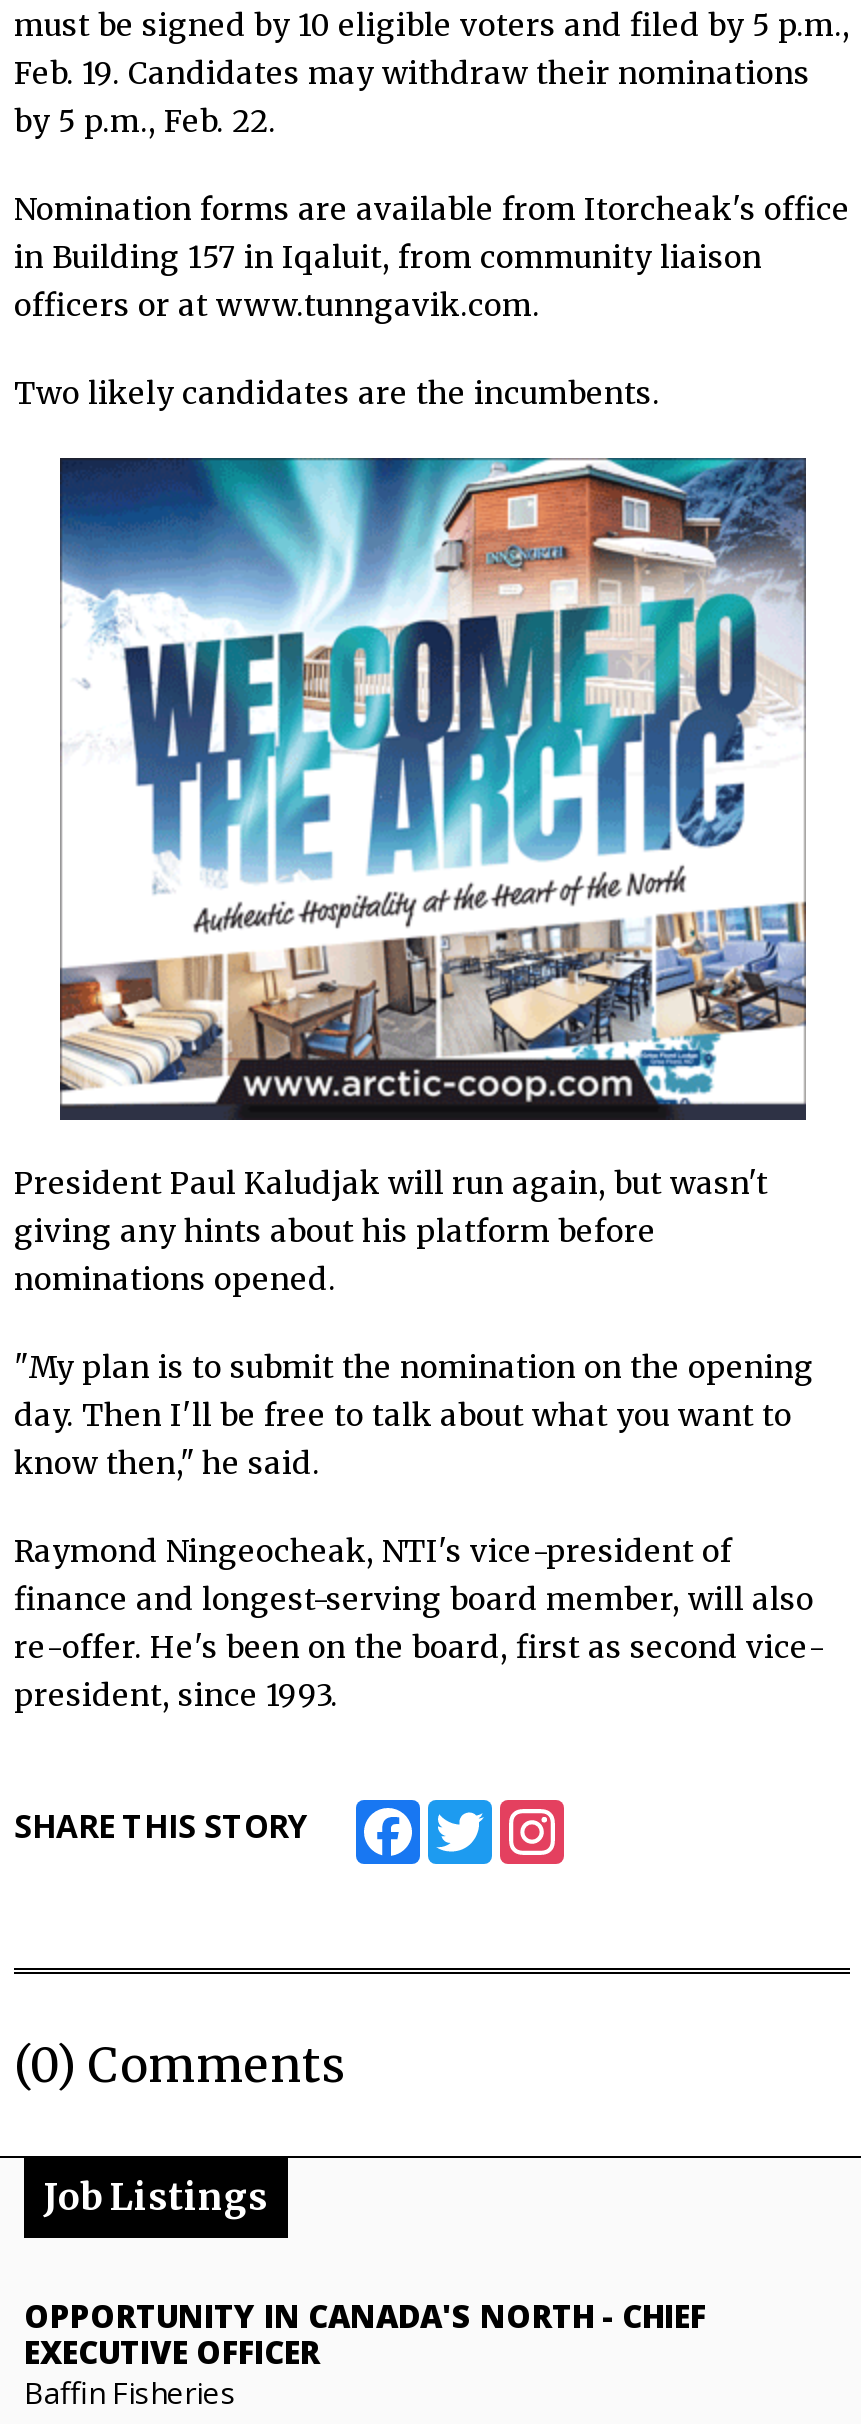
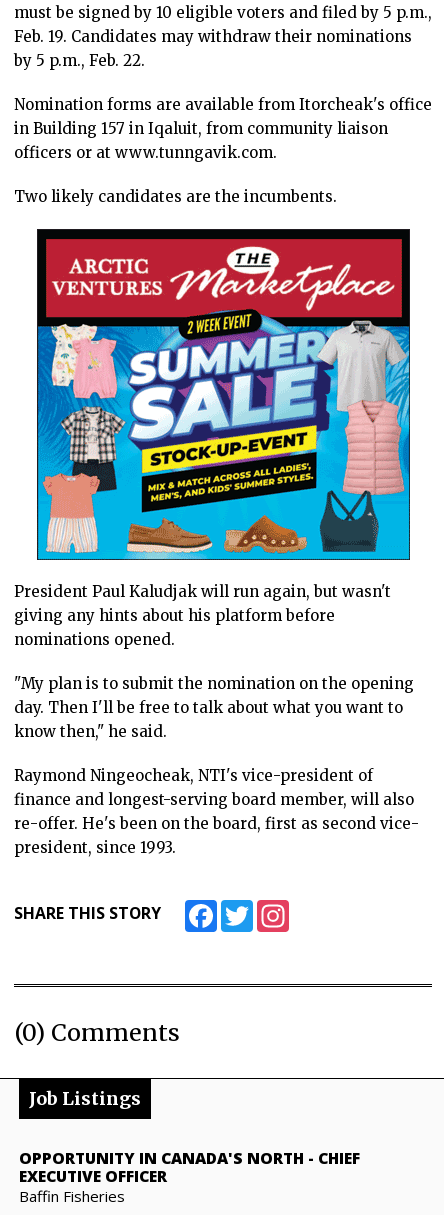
[58,456,808,1120] [image] -> [36,228,411,560] [image]

